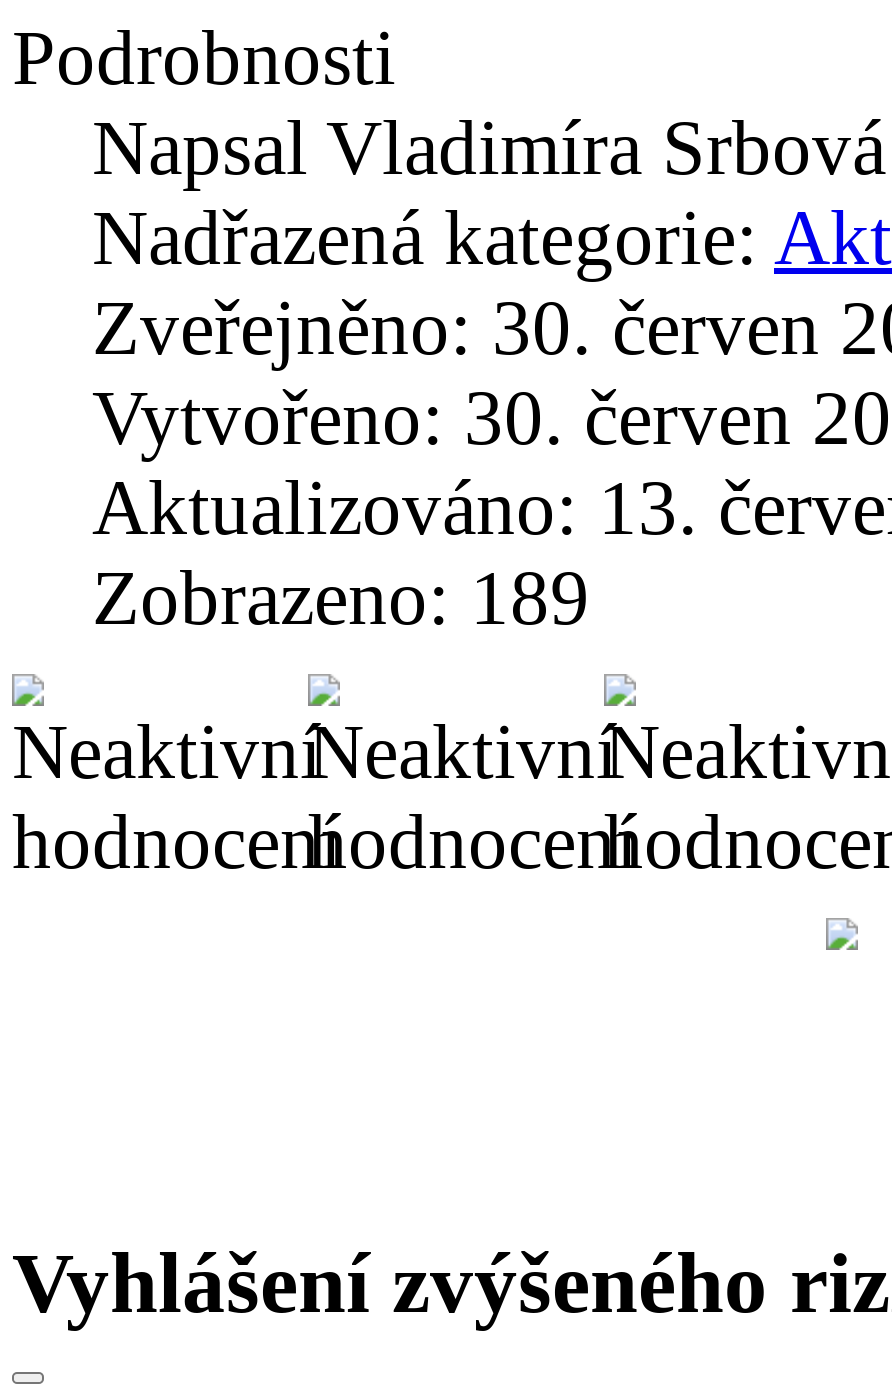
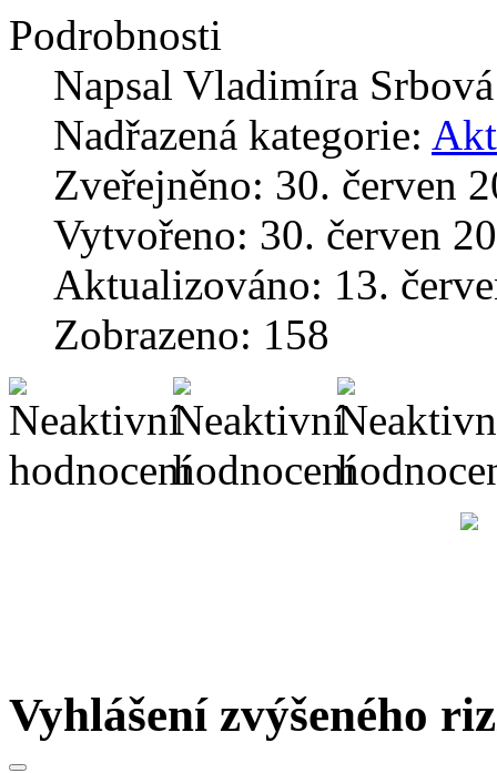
[92,554,590,640] Zobrazeno: 189 -> [53,310,329,358] Zobrazeno: 158

